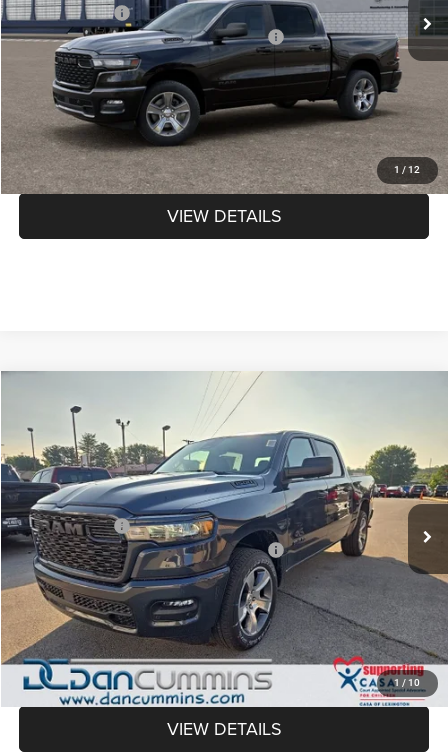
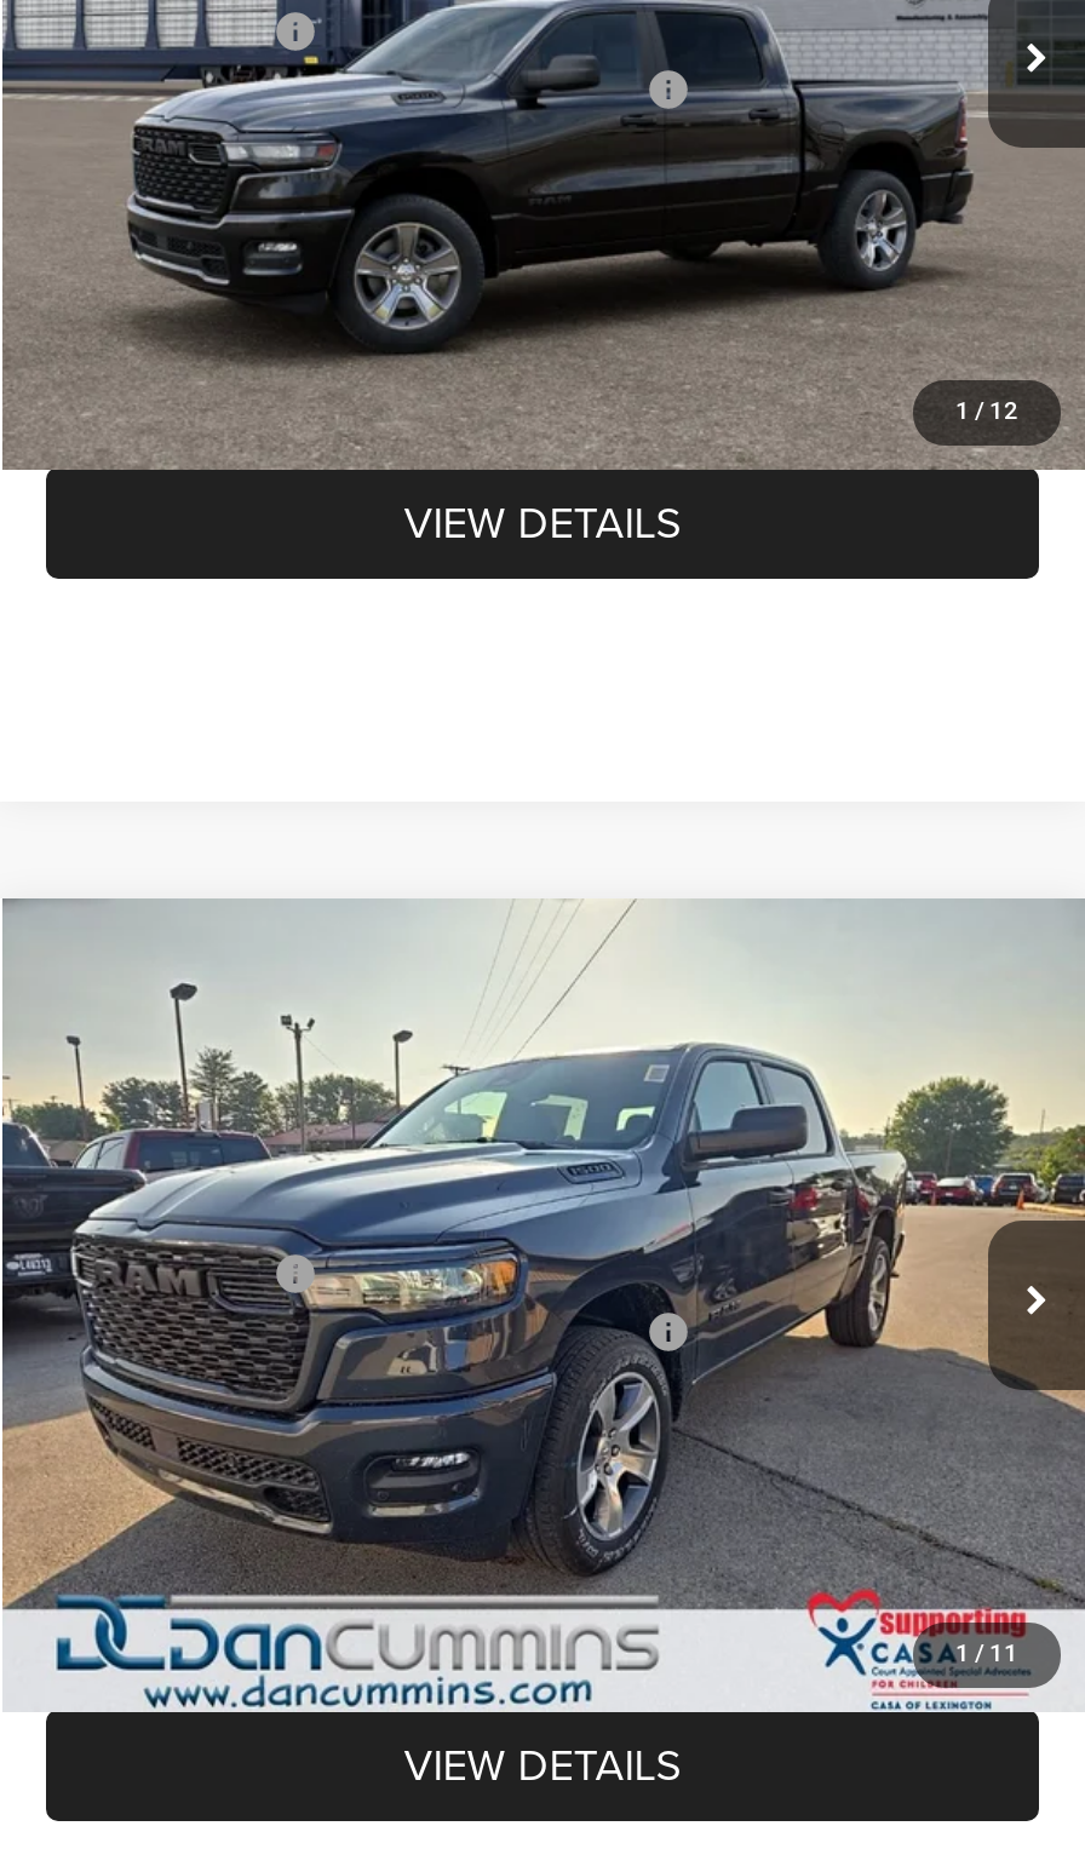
[394,677,420,688] 1 / 10 -> [955,1639,1018,1665] 1 / 11

